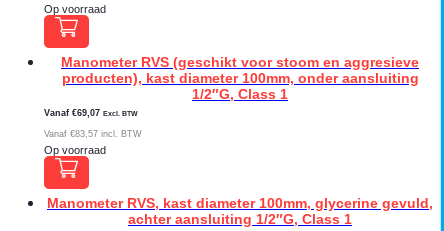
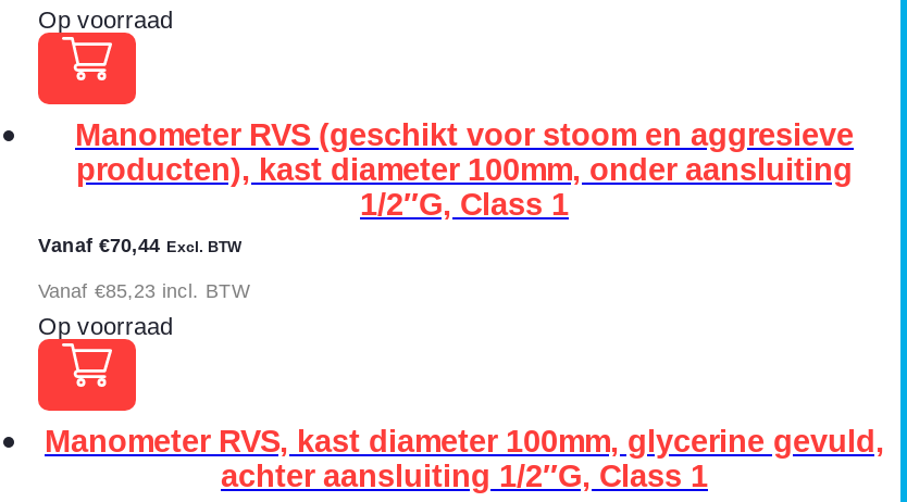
[44,108,138,118] Vanaf €69,07 Excl. BTW -> [38,235,243,256] Vanaf €70,44 Excl. BTW
[44,129,142,139] Vanaf €83,57 incl. BTW -> [38,280,251,302] Vanaf €85,23 incl. BTW

